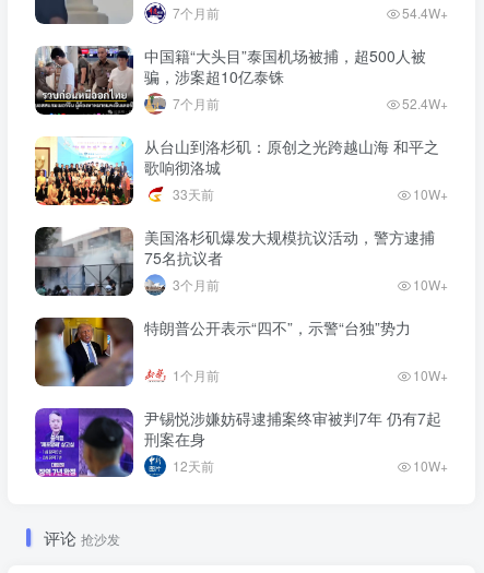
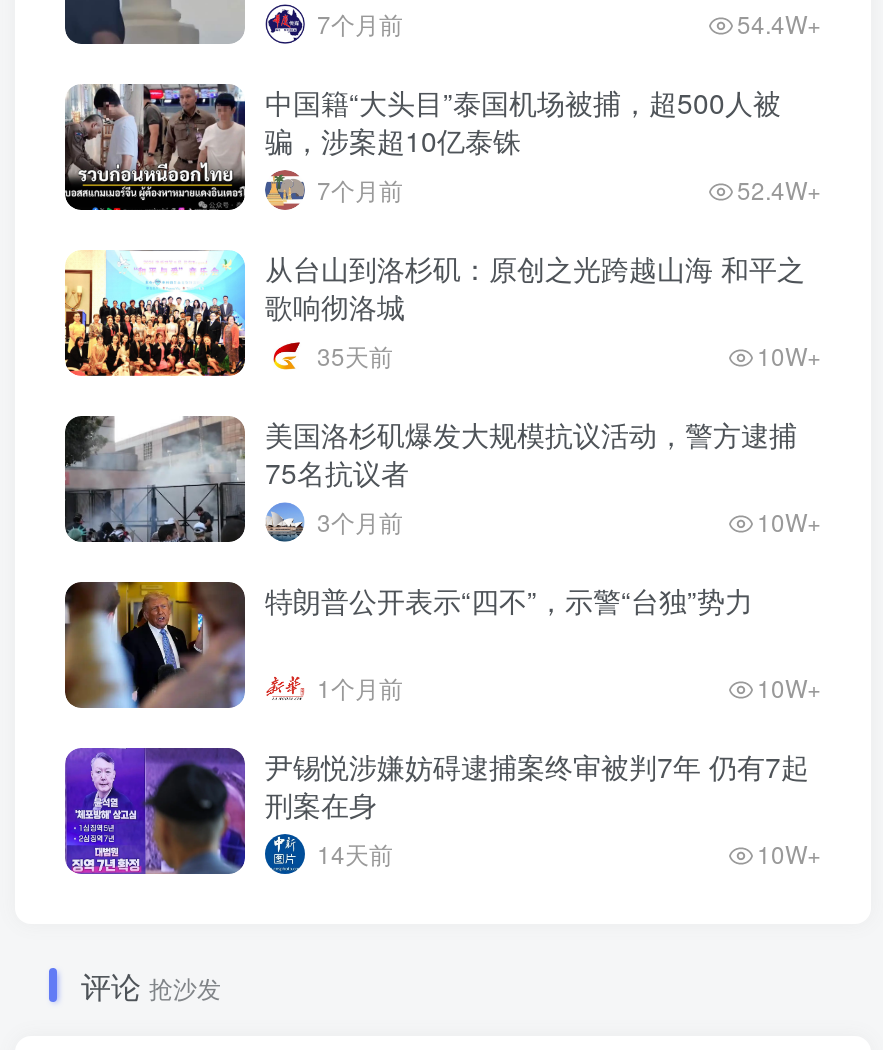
[173,185,214,204] 33天前 -> [317,339,393,373] 35天前
[173,457,214,475] 12天前 -> [317,837,393,871] 14天前

